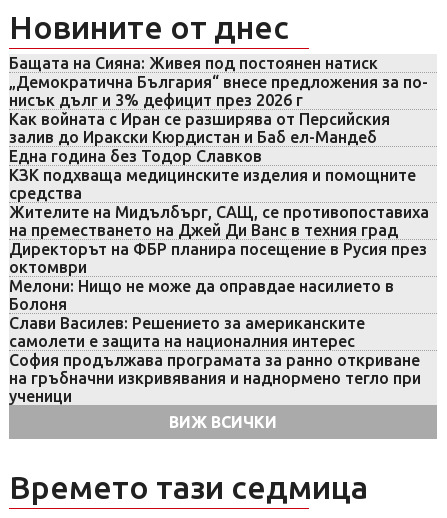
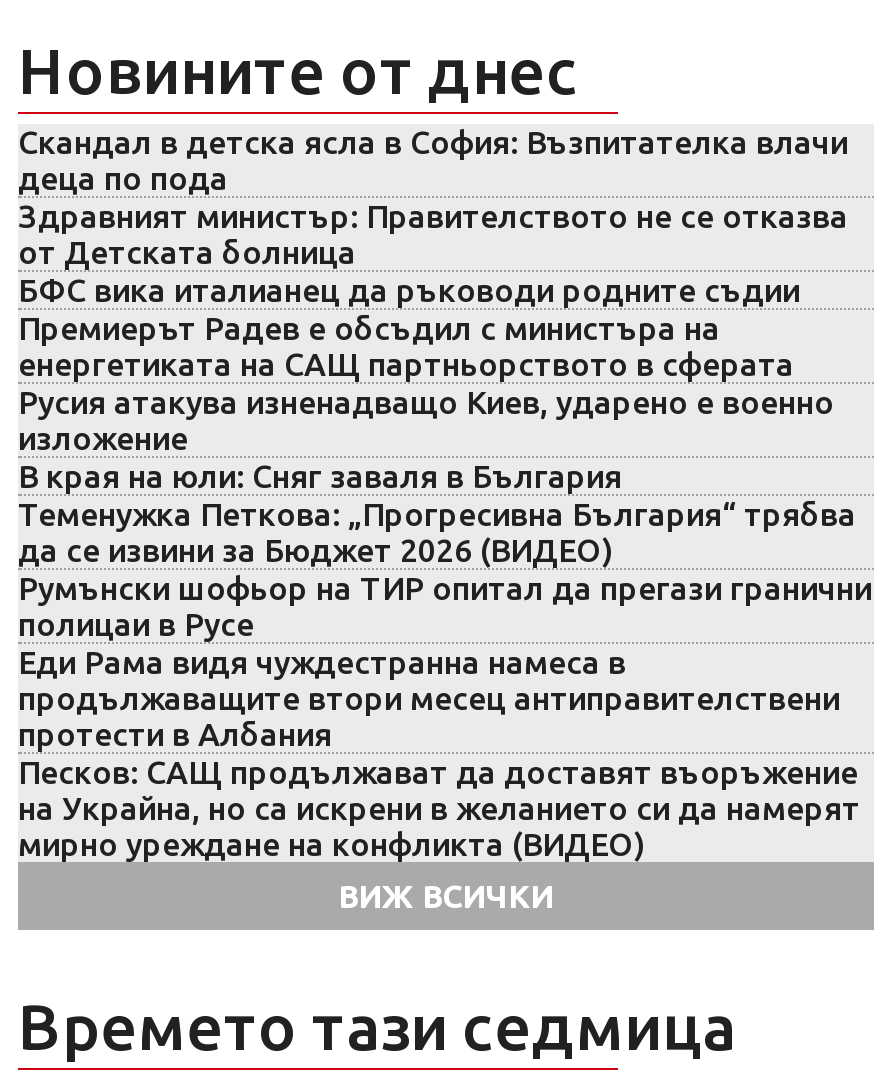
[9,54,429,405] Бащата на Сияна: Живея под постоянен натиск | „Демократична България“ внесе предложения за по- | нисък дълг и 3% дефицит през 2026 г | Как войната с Иран се разширява от Персийския | залив до Иракски Кюрдистан и Баб ел-Мандеб | Една година без Тодор Славков | КЗК подхваща медицинските изделия и помощните | средства | Жителите на Мидълбърг, САЩ, се противопоставиха | на преместването на Джей Ди Ванс в техния град | Директорът на ФБР планира посещение в Русия през | октомври | Мелони: Нищо не може да оправдае насилието в | Болоня | Слави Василев: Решението за американските | самолети е защита на националния интерес | София продължава програмата за ранно откриване | на гръбначни изкривявания и наднормено тегло при | ученици -> [18,124,872,862] Скандал в детска ясла в София: Възпитателка влачи | деца по пода | Здравният министър: Правителството не се отказва | от Детската болница | БФС вика италианец да ръководи родните съдии | Премиерът Радев е обсъдил с министъра на | енергетиката на САЩ партньорството в сферата | Русия атакува изненадващо Киев, ударено е военно | изложение | В края на юли: Сняг заваля в България | Теменужка Петкова: „Прогресивна България“ трябва | да се извини за Бюджет 2026 (ВИДЕО) | Румънски шофьор на ТИР опитал да прегази гранични | полицаи в Русе | Еди Рама видя чуждестранна намеса в | продължаващите втори месец антиправителствени | протести в Албания | Песков: САЩ продължават да доставят въоръжение | на Украйна, но са искрени в желанието си да намерят | мирно уреждане на конфликта (ВИДЕО)

